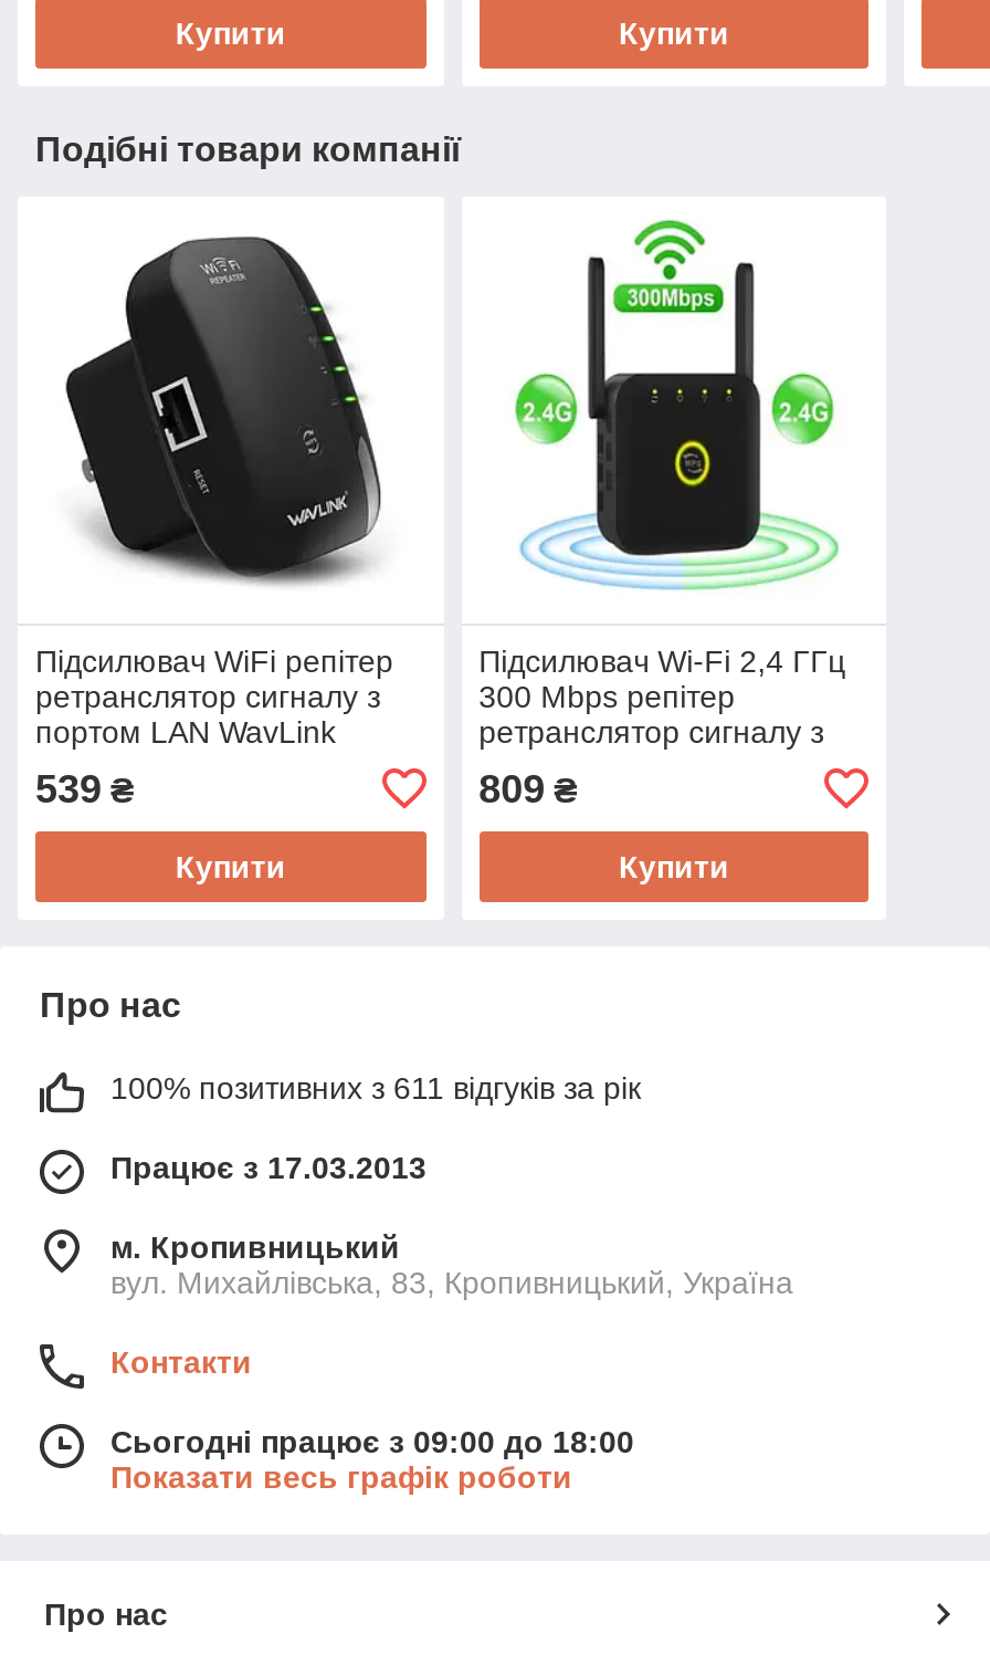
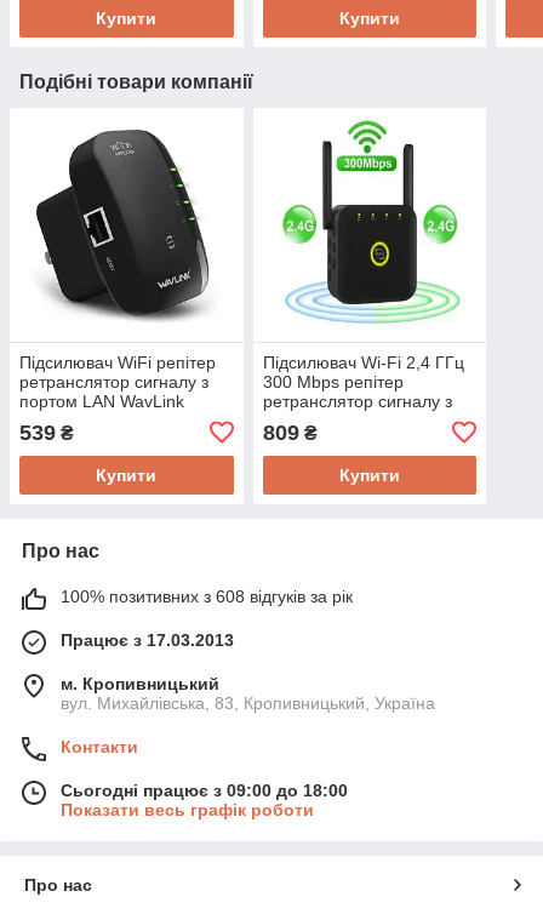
[110,1069,641,1104] 100% позитивних з 611 відгуків за рік -> [61,586,353,605] 100% позитивних з 608 відгуків за рік

